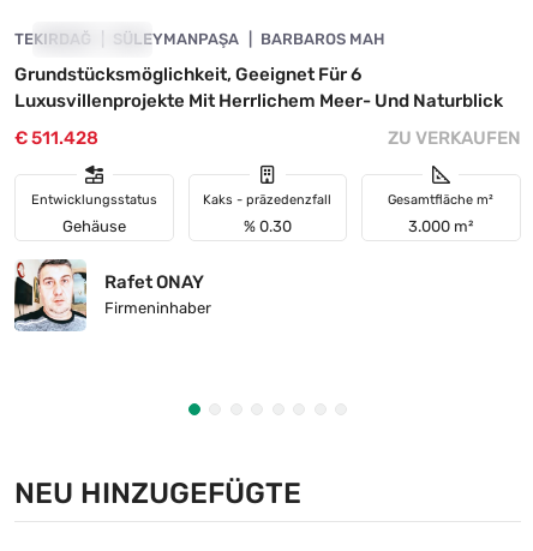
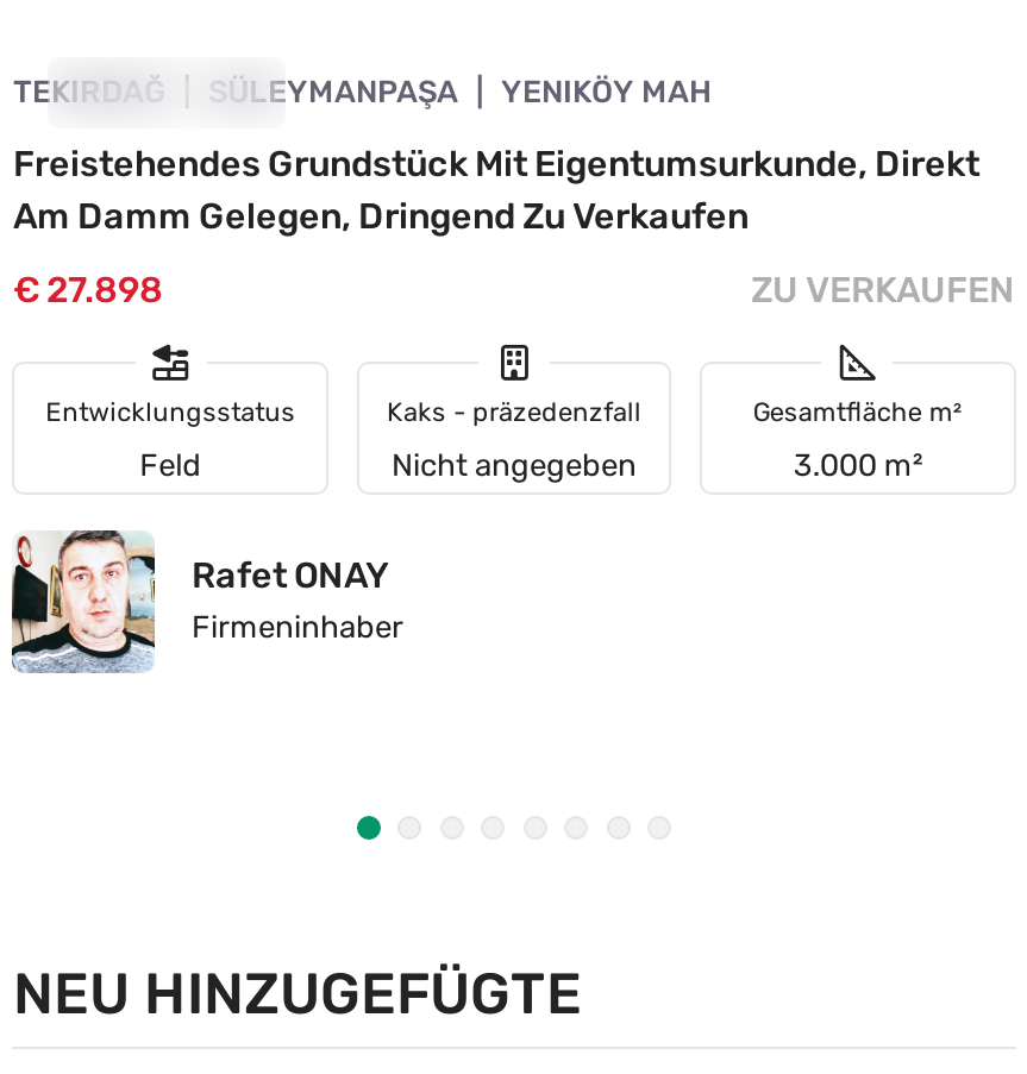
[261,29,385,47] BARBAROS MAH -> [501,74,710,109] YENIKÖY MAH
[15,64,503,112] Grundstücksmöglichkeit, Geeignet Für 6 | Luxusvillenprojekte Mit Herrlichem Meer- Und Naturblick -> [13,142,979,237] Freistehendes Grundstück Mit Eigentumsurkunde, Direkt | Am Damm Gelegen, Dringend Zu Verkaufen
[15,127,99,149] € 511.428 -> [13,268,163,310] € 27.898
[63,217,126,235] Gehäuse -> [139,446,201,482] Feld
[244,217,292,235] % 0.30 -> [392,446,637,482] Nicht angegeben

